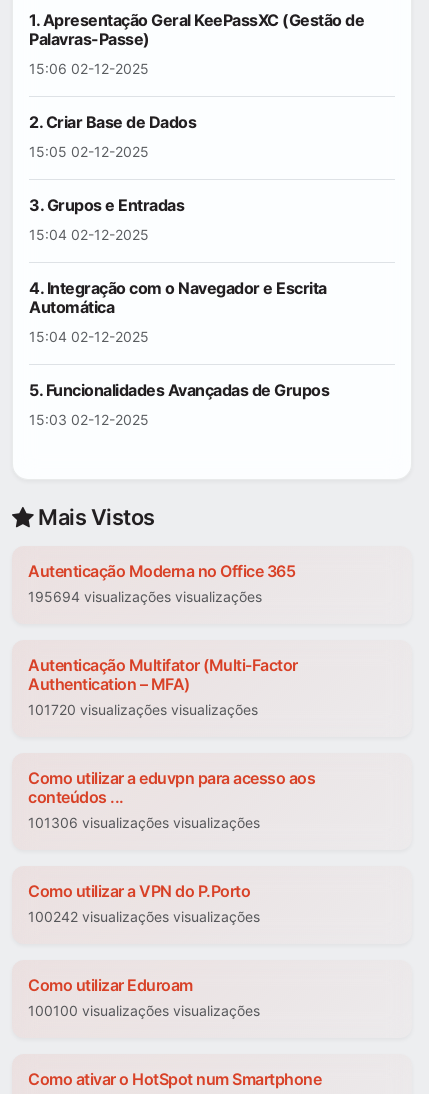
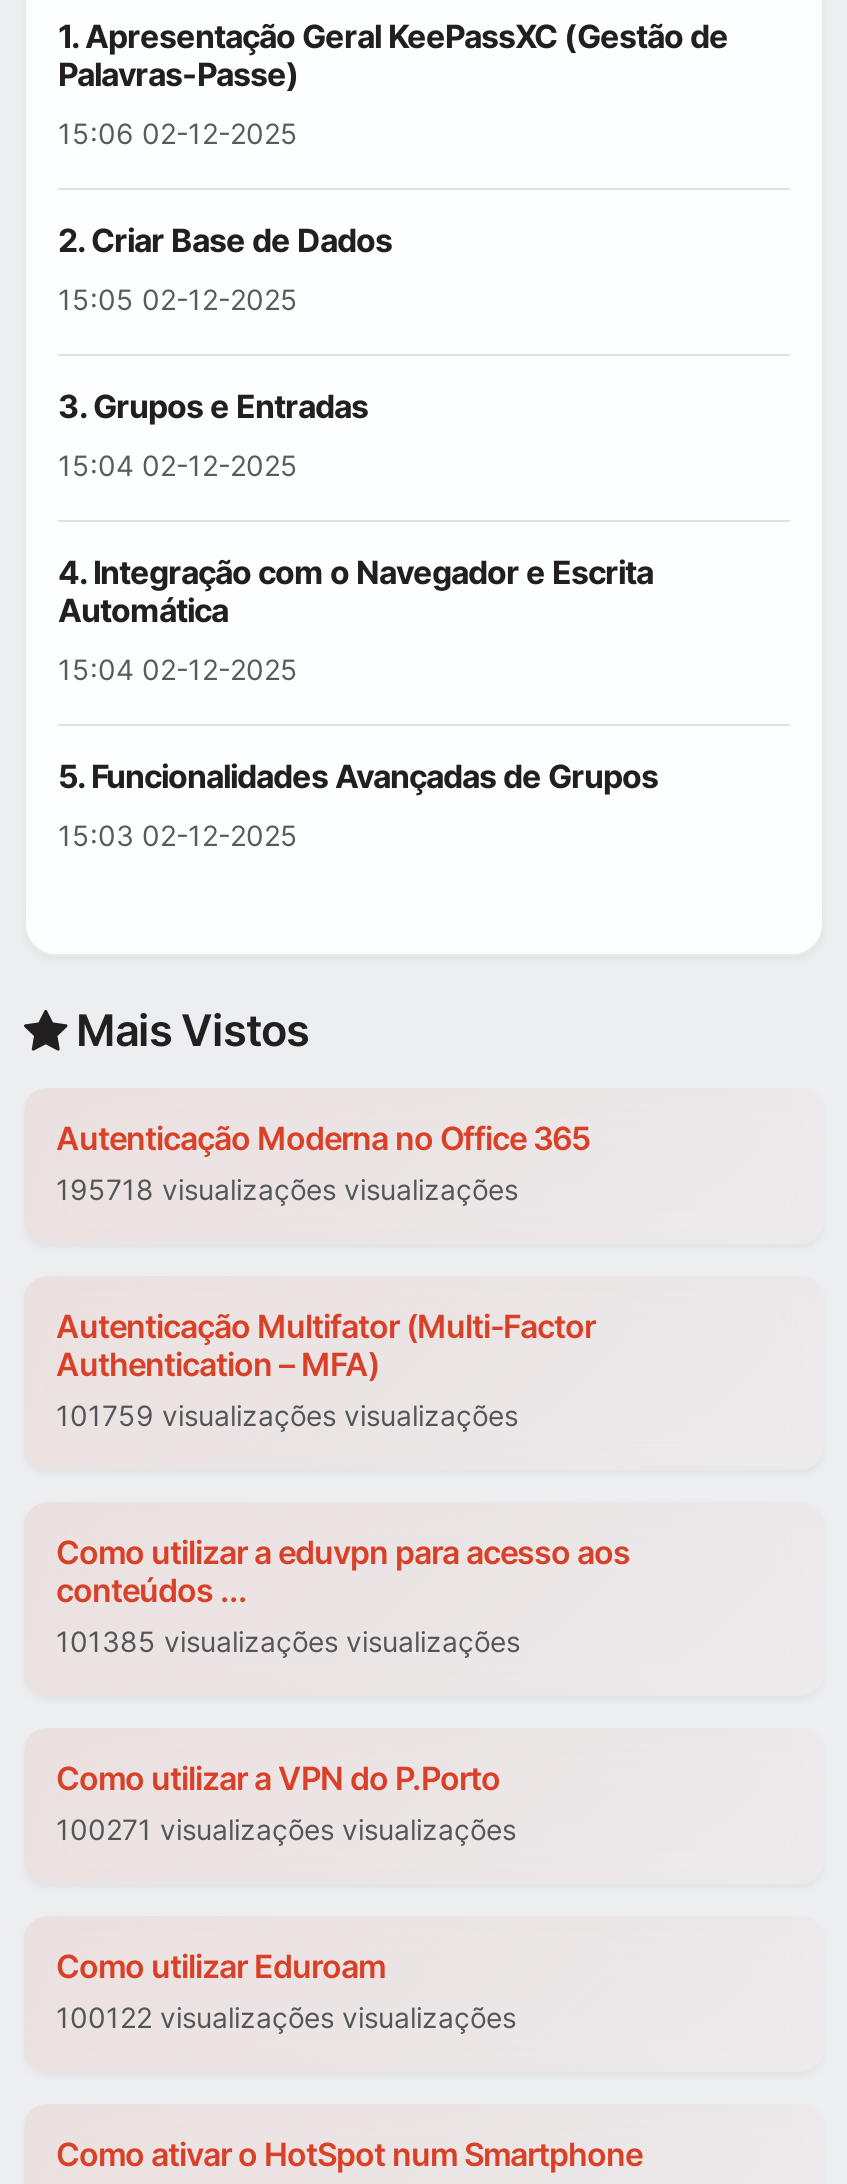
[28,588,262,605] 195694 visualizações visualizações -> [56,1173,518,1207] 195718 visualizações visualizações
[28,701,258,718] 101720 visualizações visualizações -> [56,1399,518,1433] 101759 visualizações visualizações
[28,814,260,831] 101306 visualizações visualizações -> [56,1625,520,1659] 101385 visualizações visualizações
[28,908,260,925] 100242 visualizações visualizações -> [56,1813,516,1847] 100271 visualizações visualizações
[28,1002,260,1019] 100100 visualizações visualizações -> [56,2001,516,2035] 100122 visualizações visualizações

